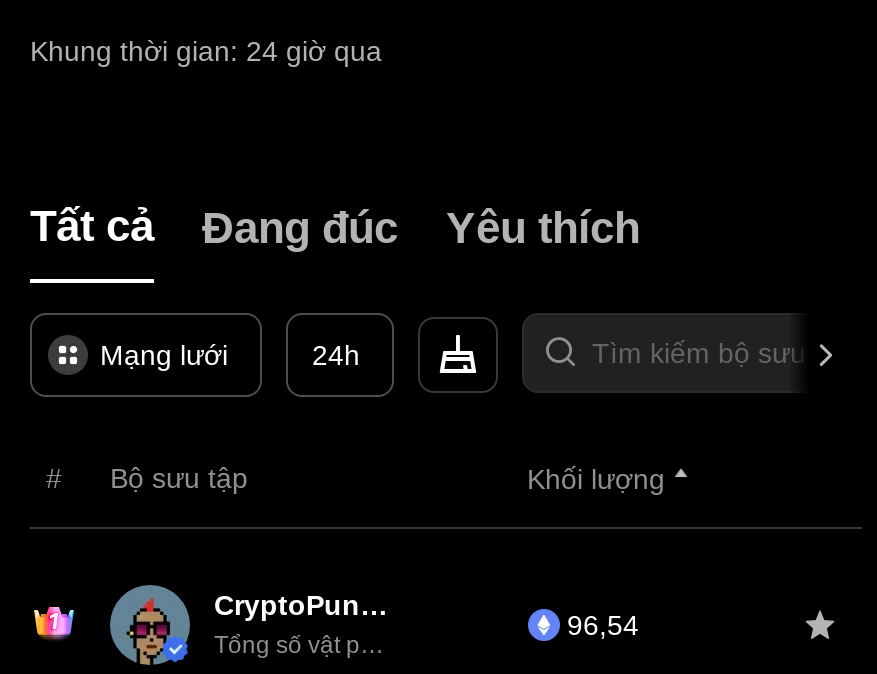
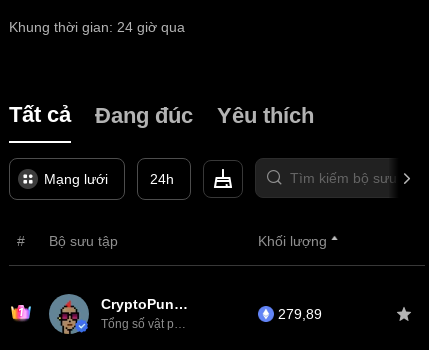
[567,609,639,641] 96,54 -> [277,306,321,322] 279,89

